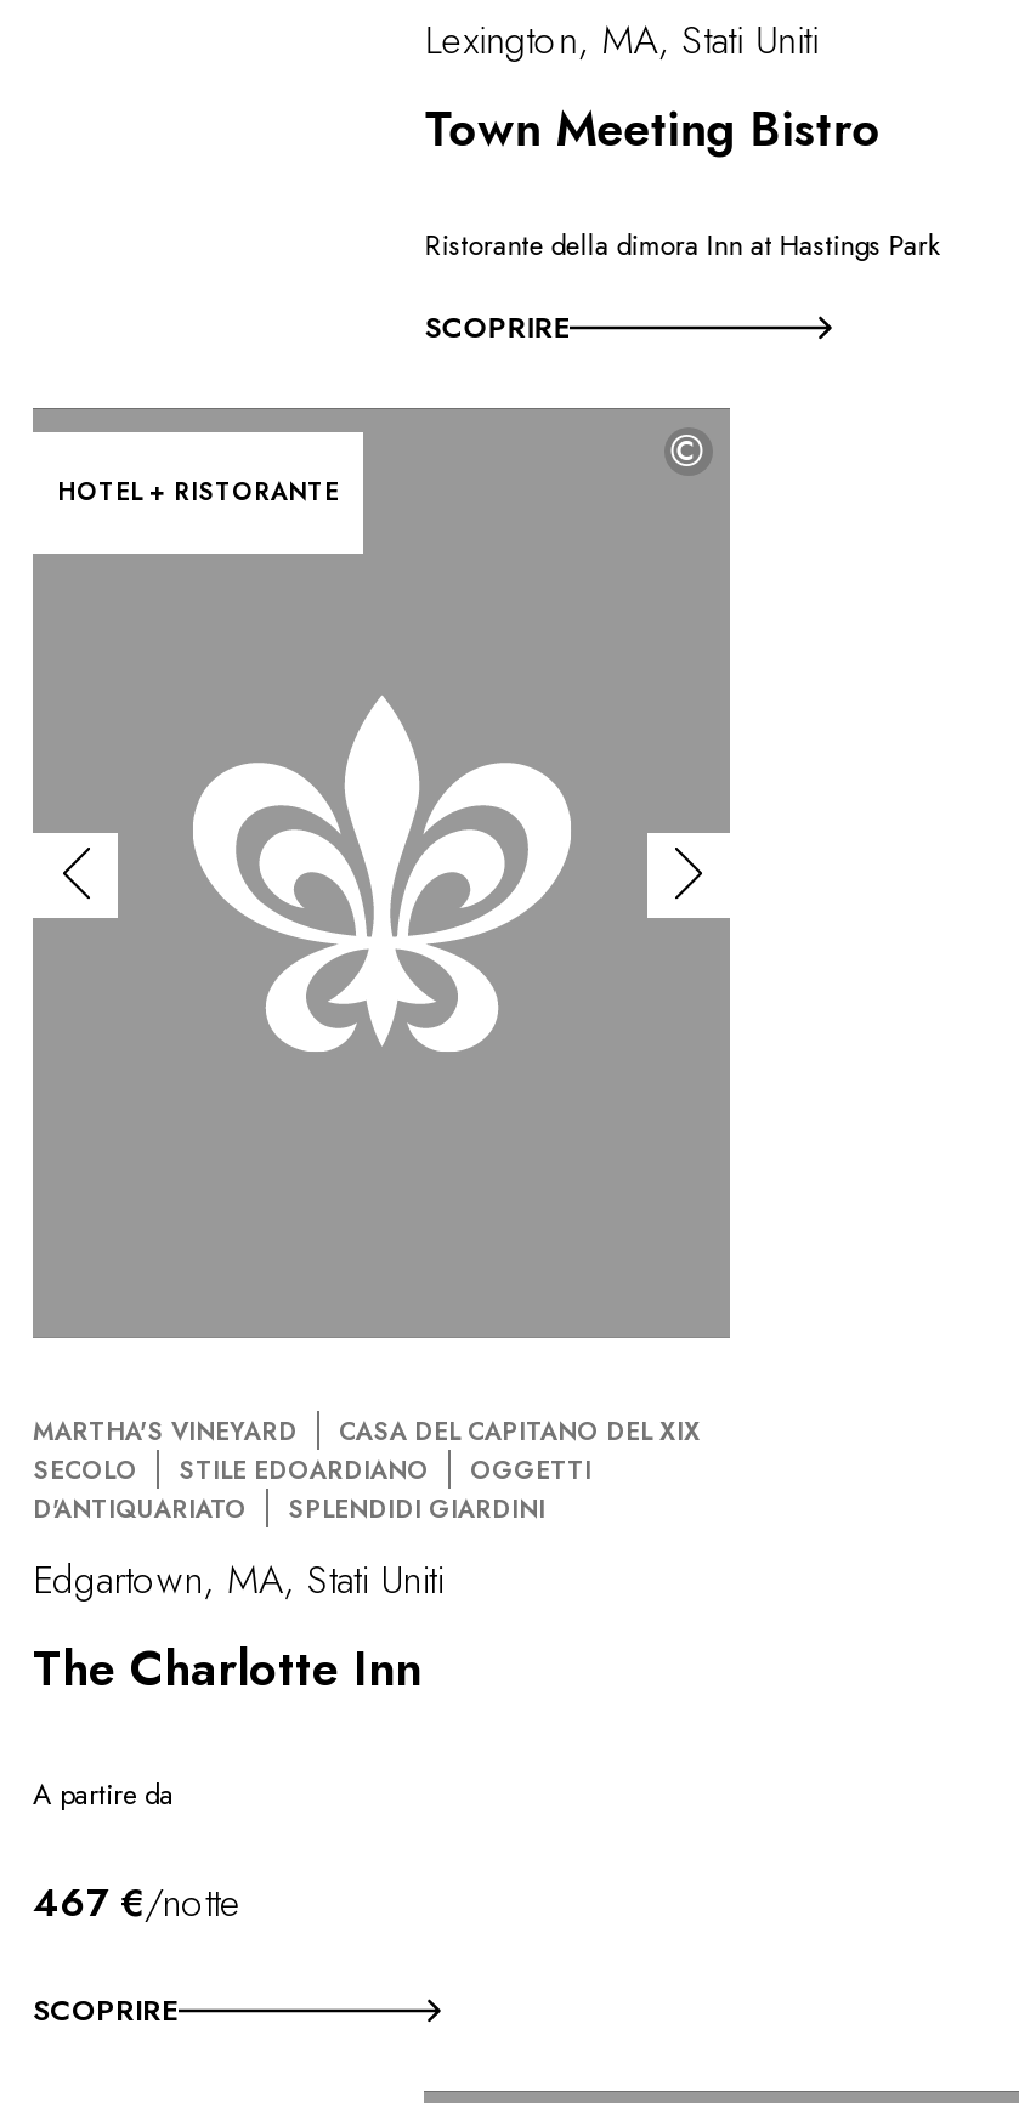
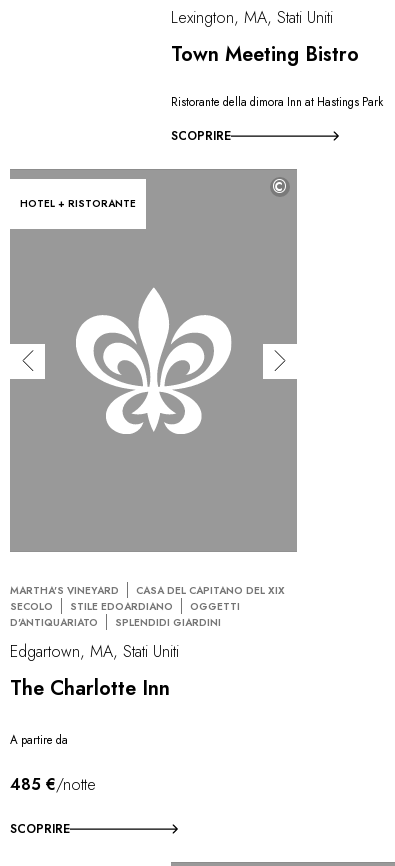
[33,1874,242,1930] 467 €/notte -> [10,773,96,796] 485 €/notte

